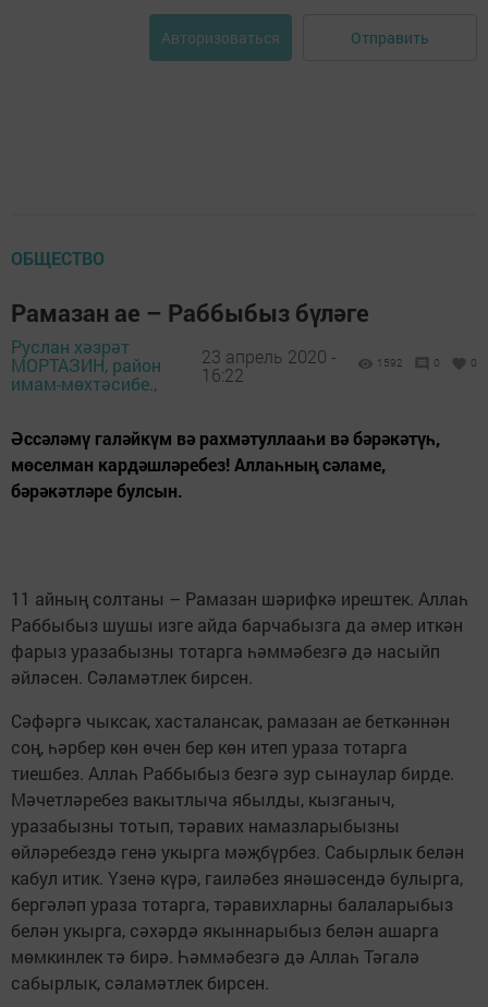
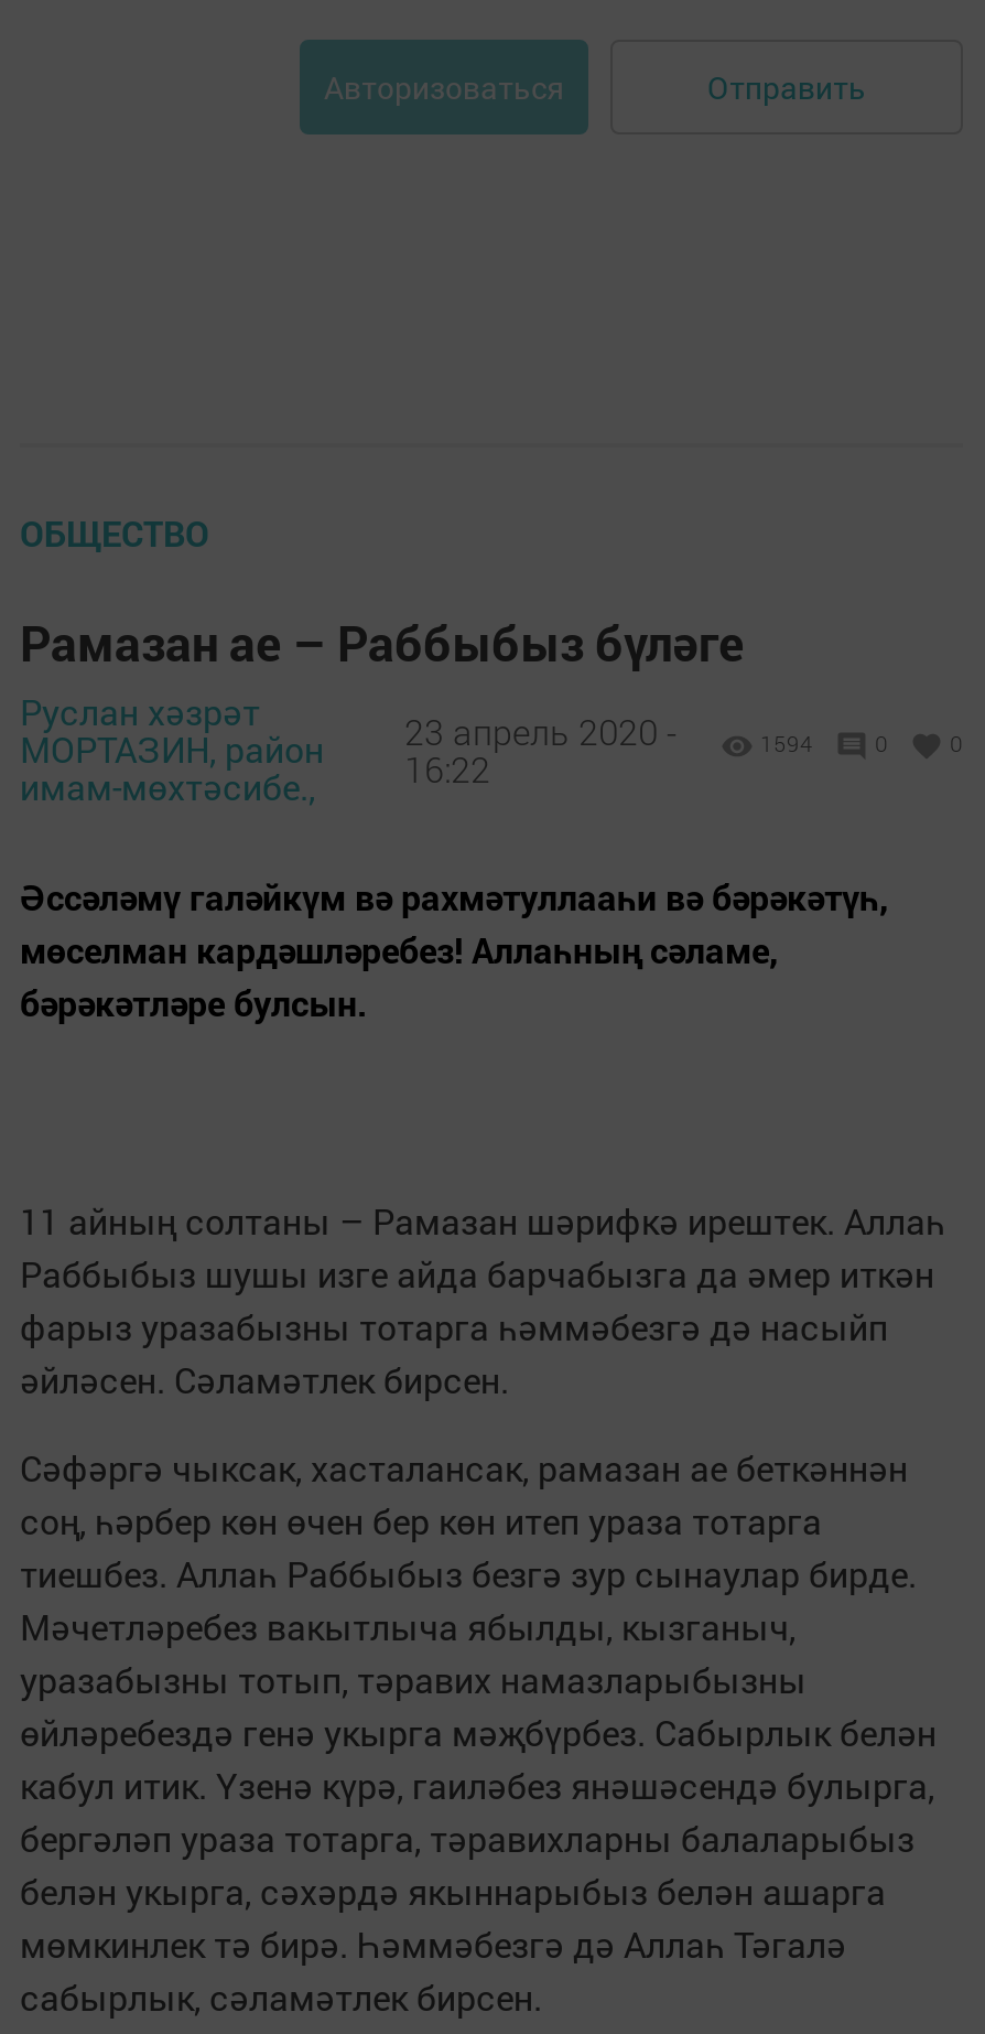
[377,356,403,370] 1592 -> [760,730,813,759] 1594

